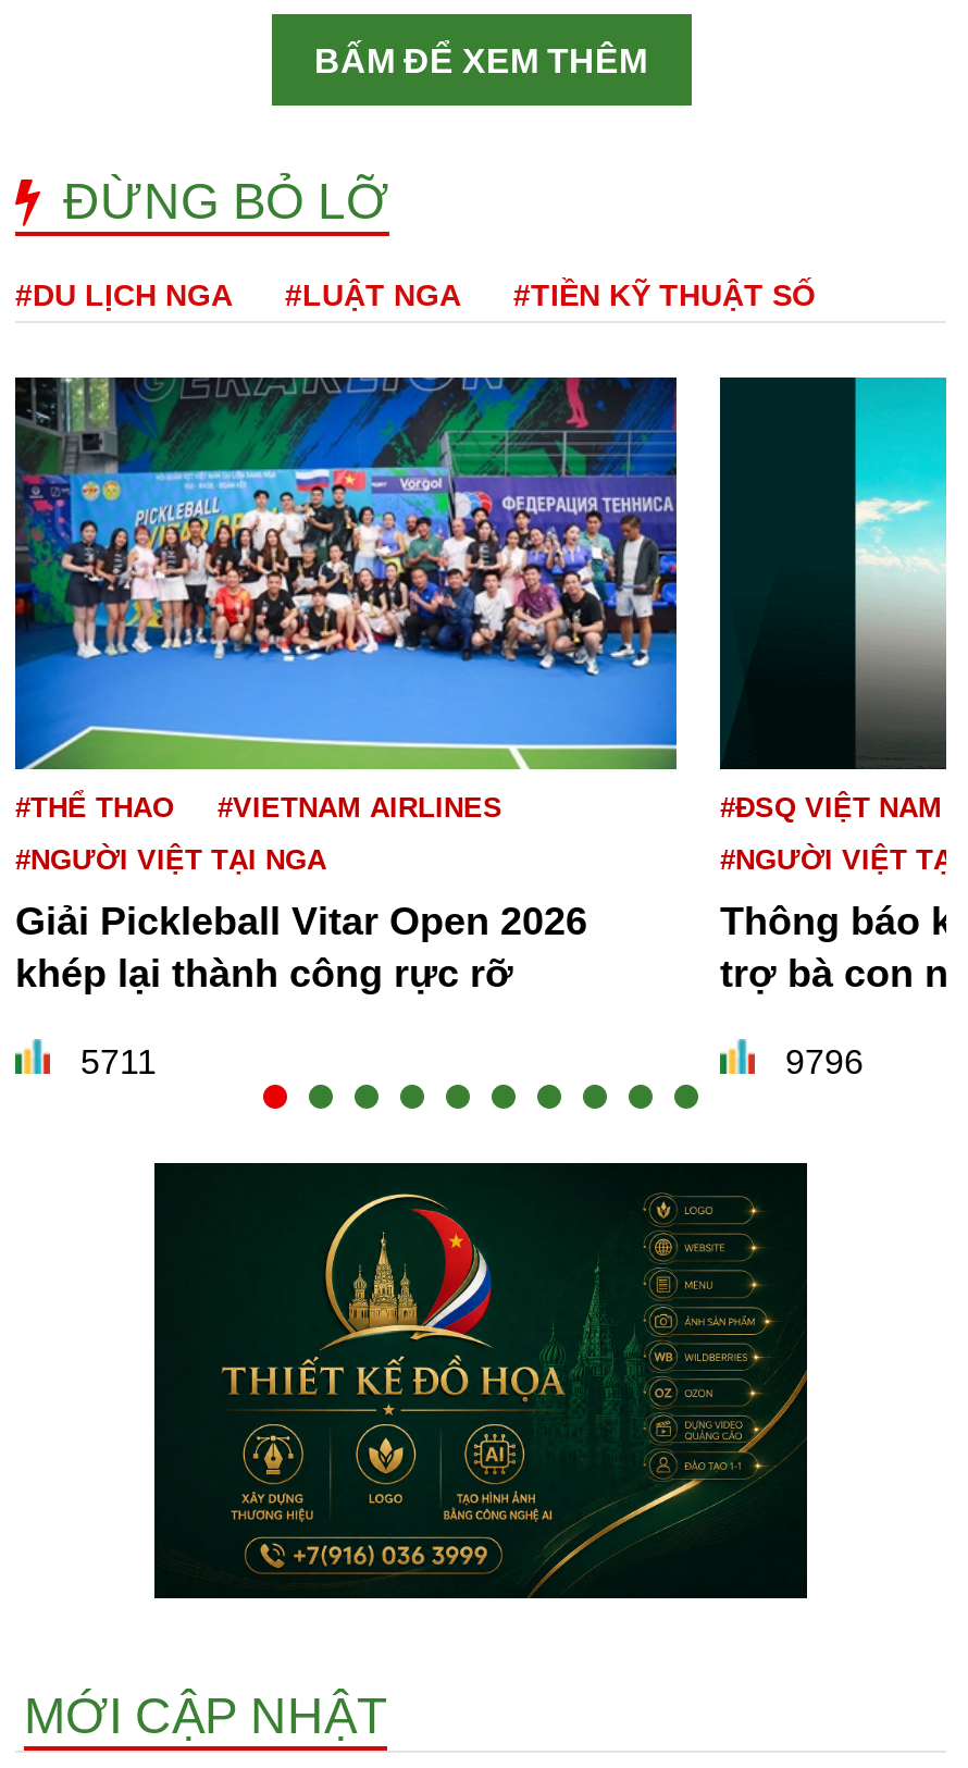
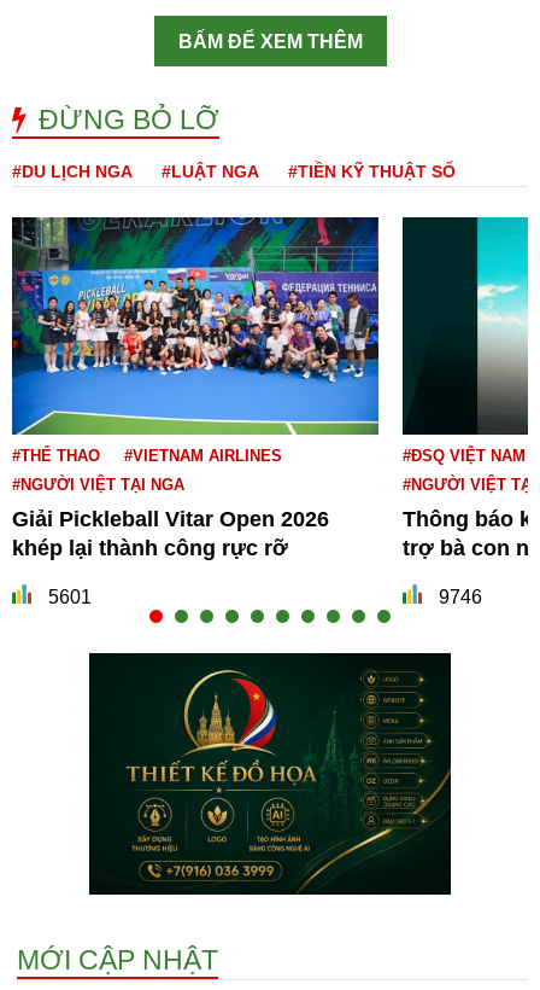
[80,1044,157,1081] 5711 -> [48,587,92,607] 5601
[785,1044,864,1081] 9796 -> [439,587,482,607] 9746

